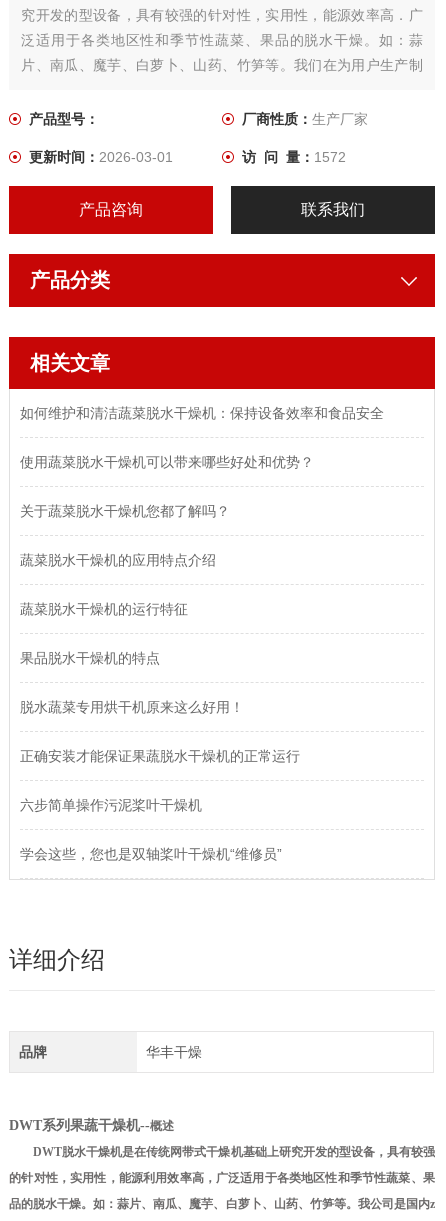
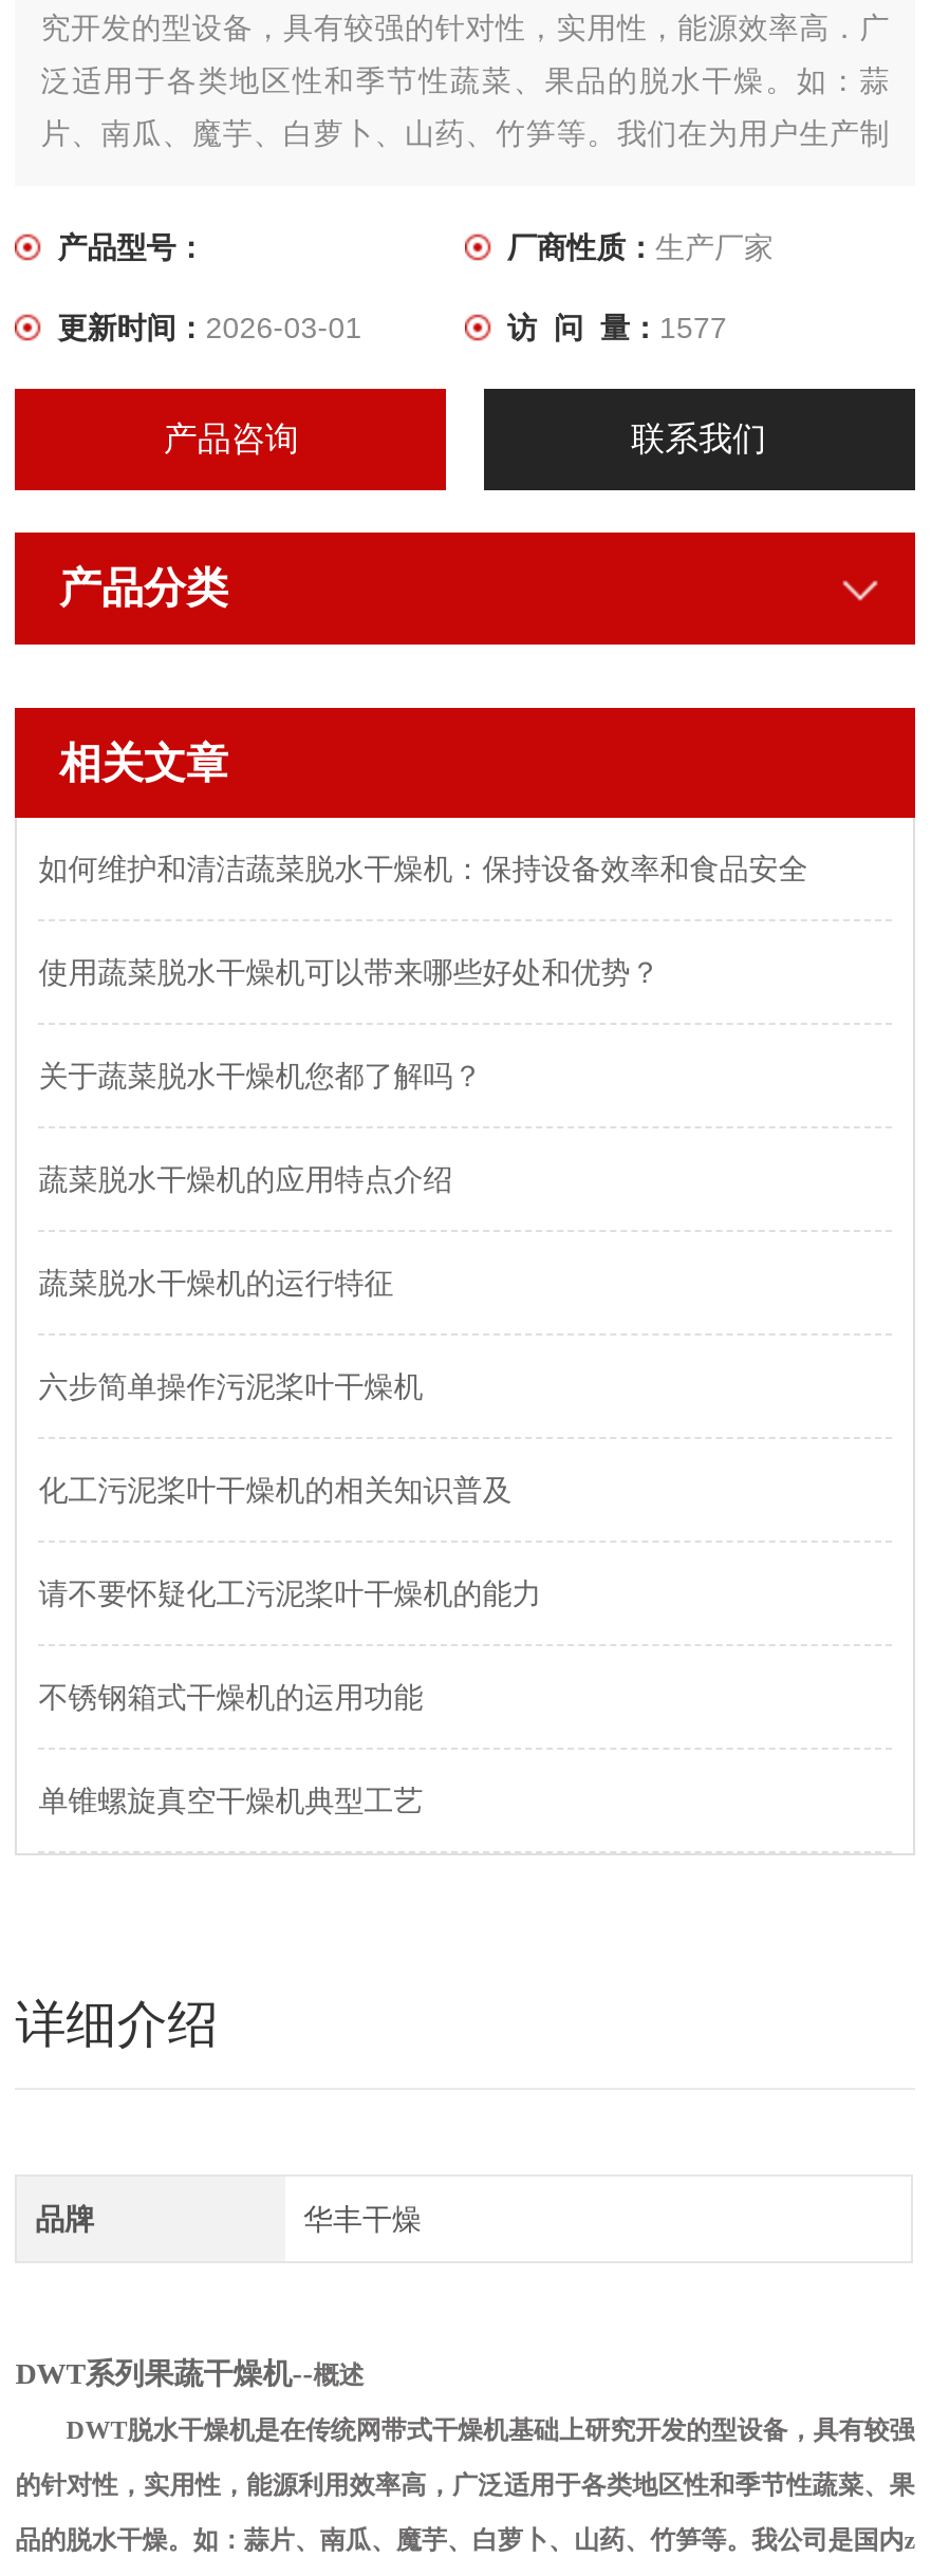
[242,149,346,165] 访 问 量：1572 -> [507,311,727,345] 访 问 量：1577
[20,650,300,764] 果品脱水干燥机的特点 | 脱水蔬菜专用烘干机原来这么好用！ | 正确安装才能保证果蔬脱水干燥机的正常运行 -> none
moved [20,797,202,813] -> [38,1370,423,1404]: 六步简单操作污泥桨叶干燥机
[20,846,282,862] 学会这些，您也是双轴桨叶干燥机“维修员” -> [38,1474,541,1818] 化工污泥桨叶干燥机的相关知识普及 | 请不要怀疑化工污泥桨叶干燥机的能力 | 不锈钢箱式干燥机的运用功能 | 单锥螺旋真空干燥机典型工艺

